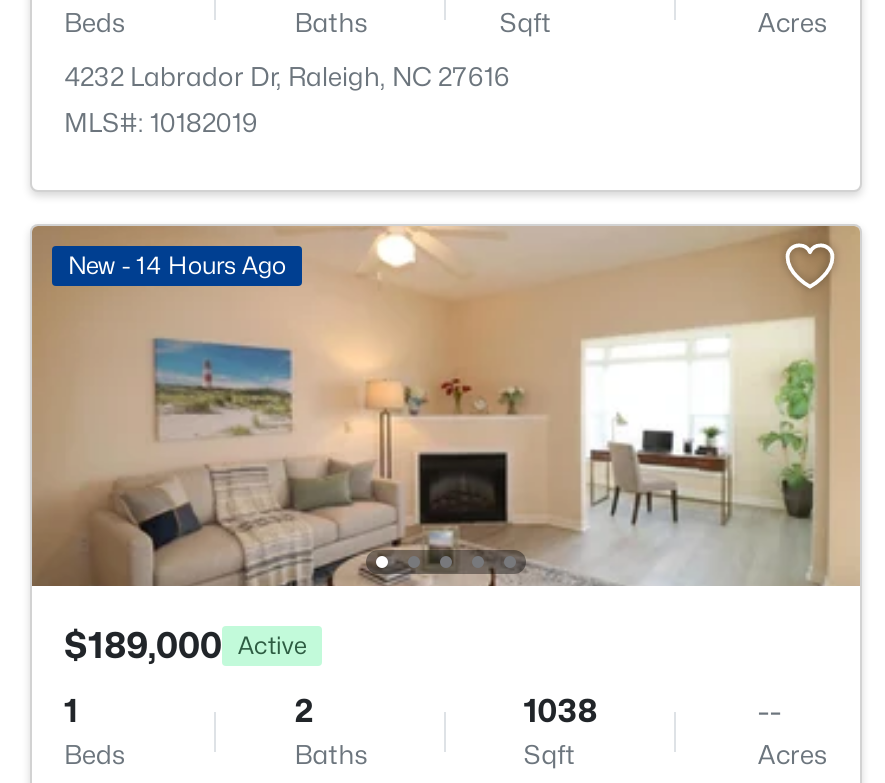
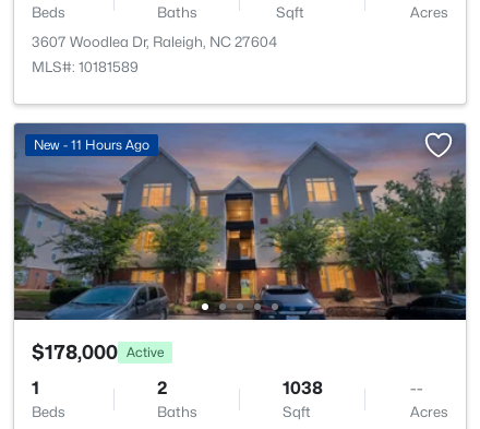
[64,60,510,92] 4232 Labrador Dr, Raleigh, NC 27616 -> [32,33,277,50] 3607 Woodlea Dr, Raleigh, NC 27604
[64,106,258,138] MLS#: 10182019 -> [32,58,139,75] MLS#: 10181589
[30,224,862,588] [image] | New - 14 Hours Ago -> [13,122,467,321] [image] | New - 11 Hours Ago
[64,624,306,666] $189,000 Active -> [32,341,164,364] $178,000 Active

